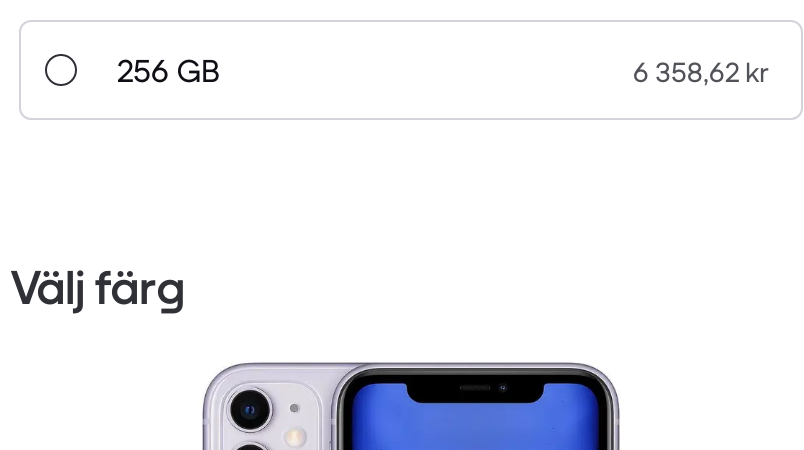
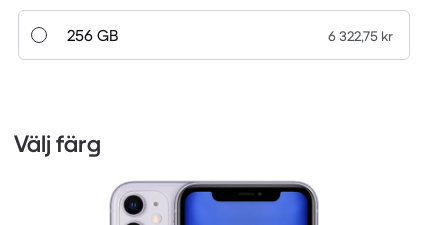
[633,55,769,91] 6 358,62 kr -> [328,27,393,45] 6 322,75 kr

